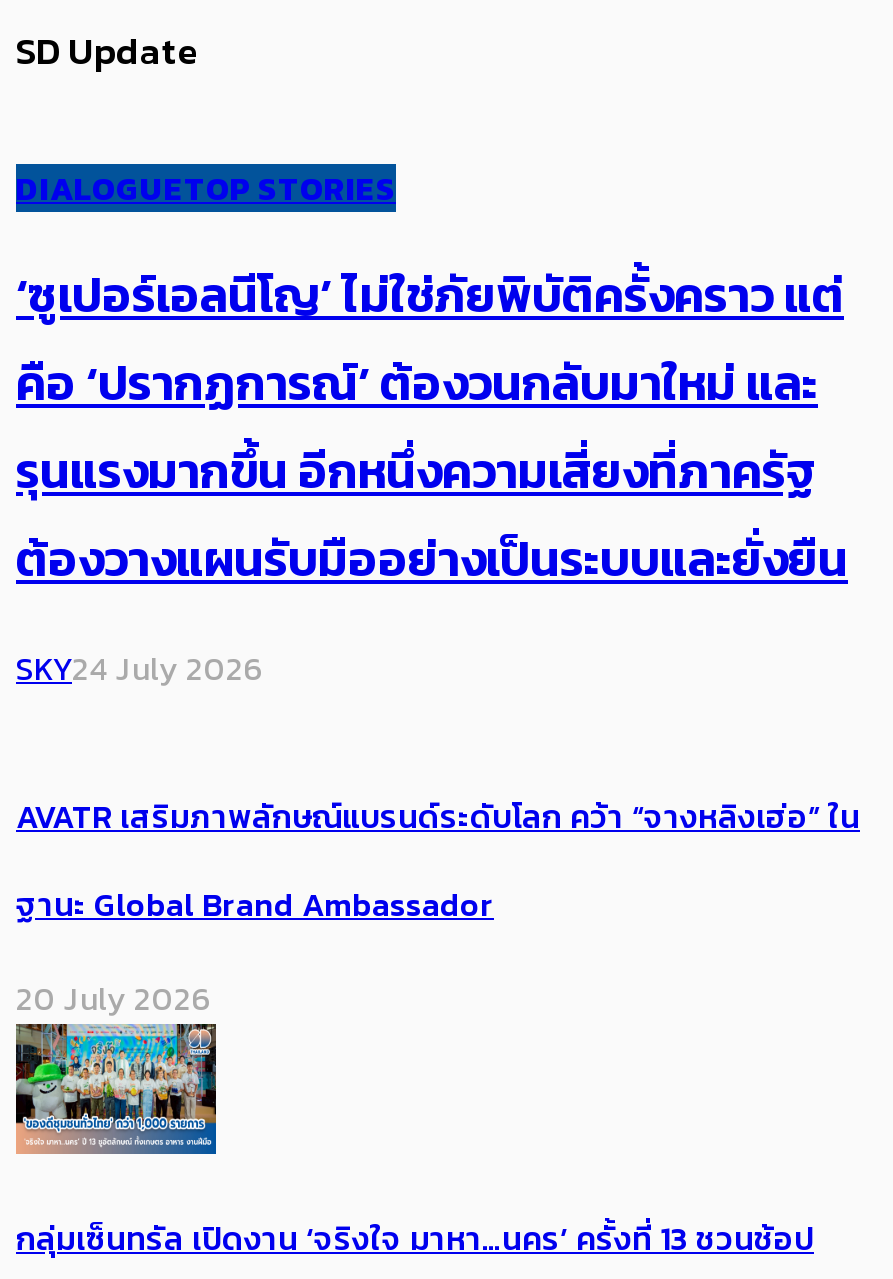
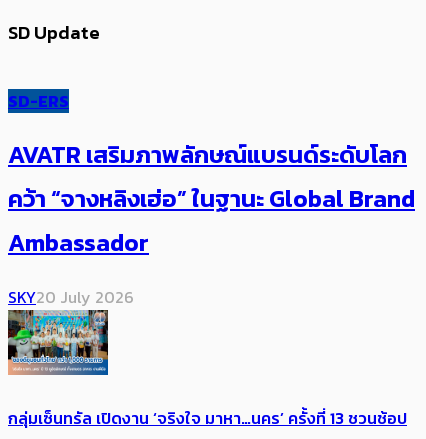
[16,163,860,1022] DIALOGUETOP STORIES | ‘ซูเปอร์เอลนีโญ’ ไม่ใช่ภัยพิบัติครั้งคราว แต่ | คือ ‘ปรากฏการณ์’ ต้องวนกลับมาใหม่ และ | รุนแรงมากขึ้น อีกหนึ่งความเสี่ยงที่ภาครัฐ | ต้องวางแผนรับมืออย่างเป็นระบบและยั่งยืน | SKY24 July 2026 | AVATR เสริมภาพลักษณ์แบรนด์ระดับโลก คว้า “จางหลิงเฮ่อ” ใน | ฐานะ Global Brand Ambassador | 20 July 2026 -> [8,89,415,309] SD-ERS | AVATR เสริมภาพลักษณ์แบรนด์ระดับโลก | คว้า “จางหลิงเฮ่อ” ในฐานะ Global Brand | Ambassador | SKY20 July 2026

